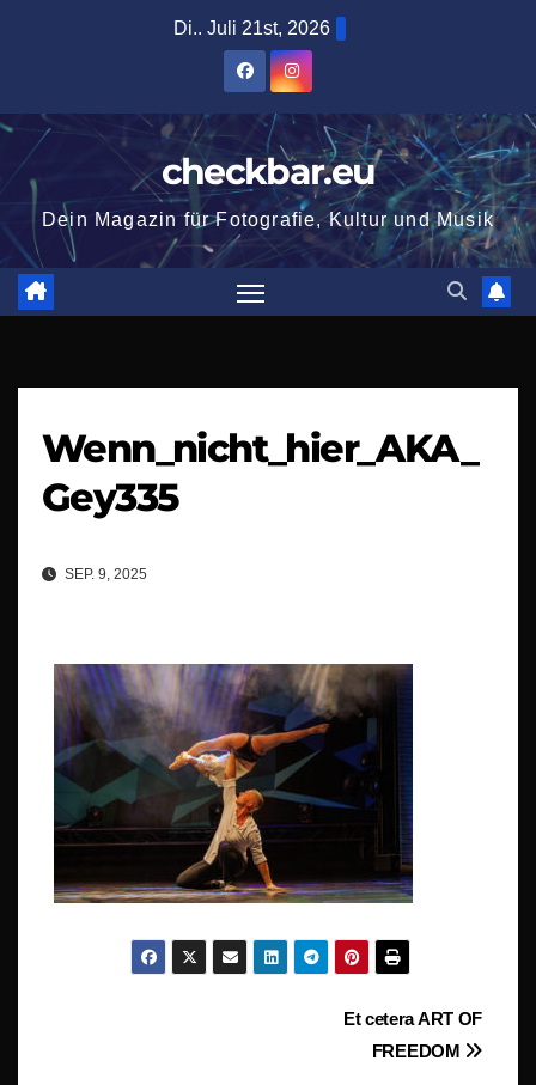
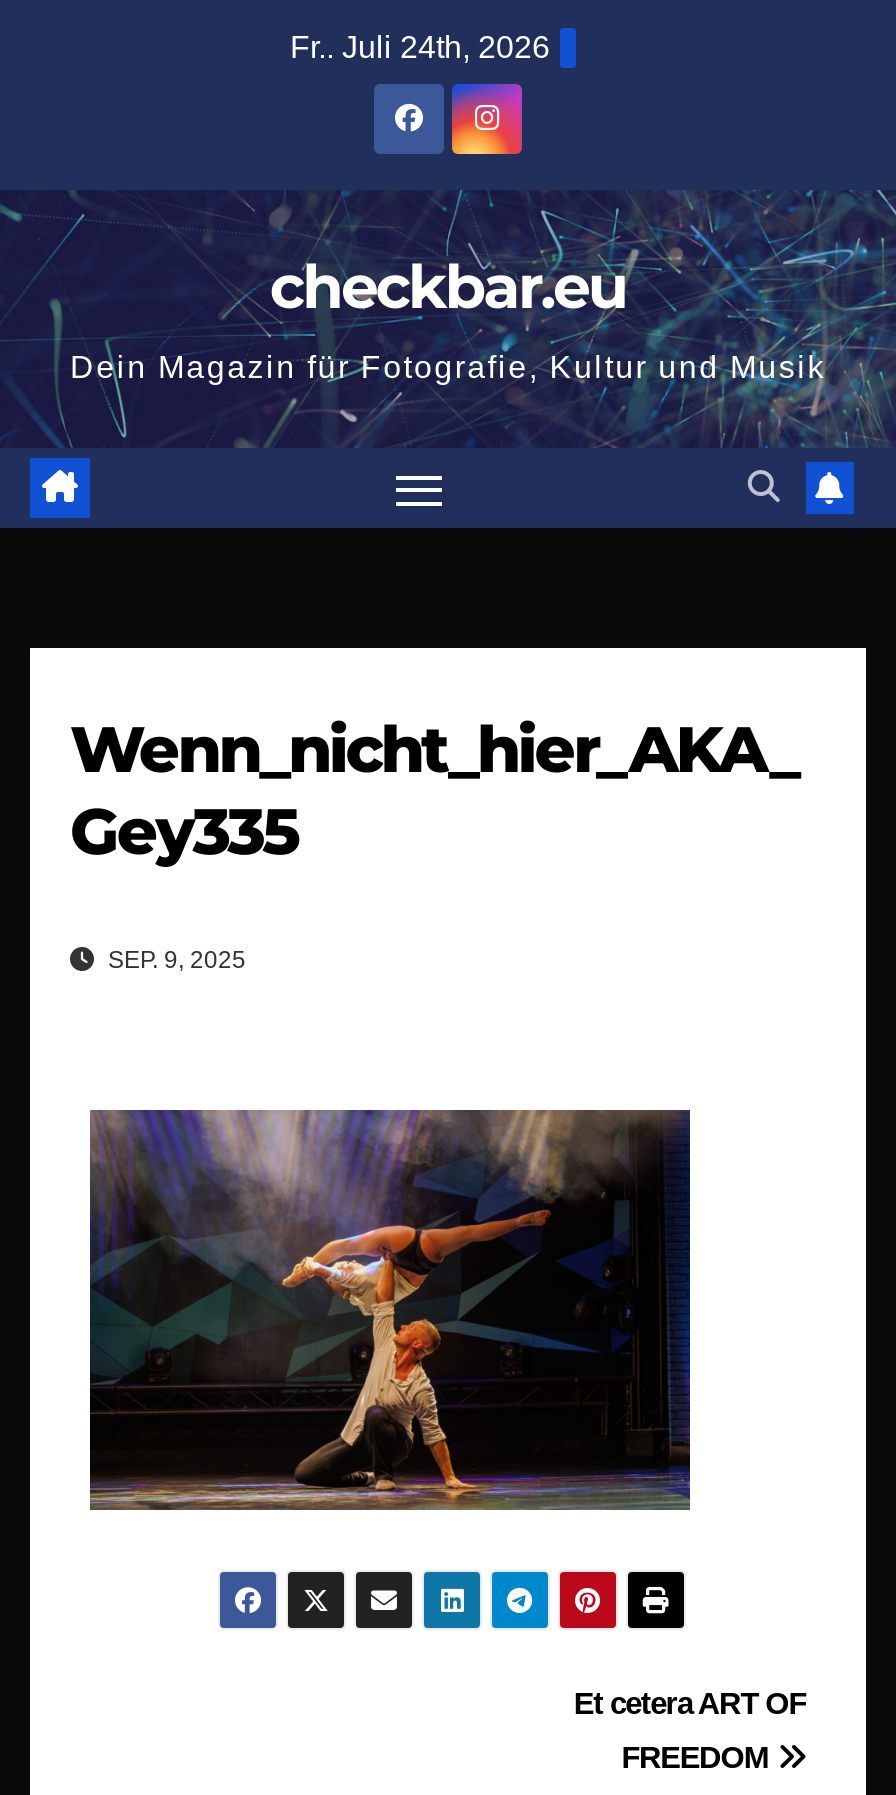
[173,18,330,38] Di.. Juli 21st, 2026 -> [290,30,550,64] Fr.. Juli 24th, 2026

